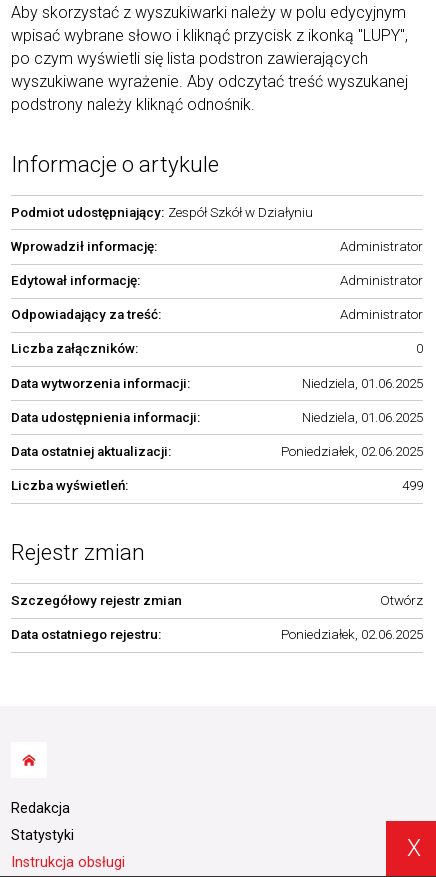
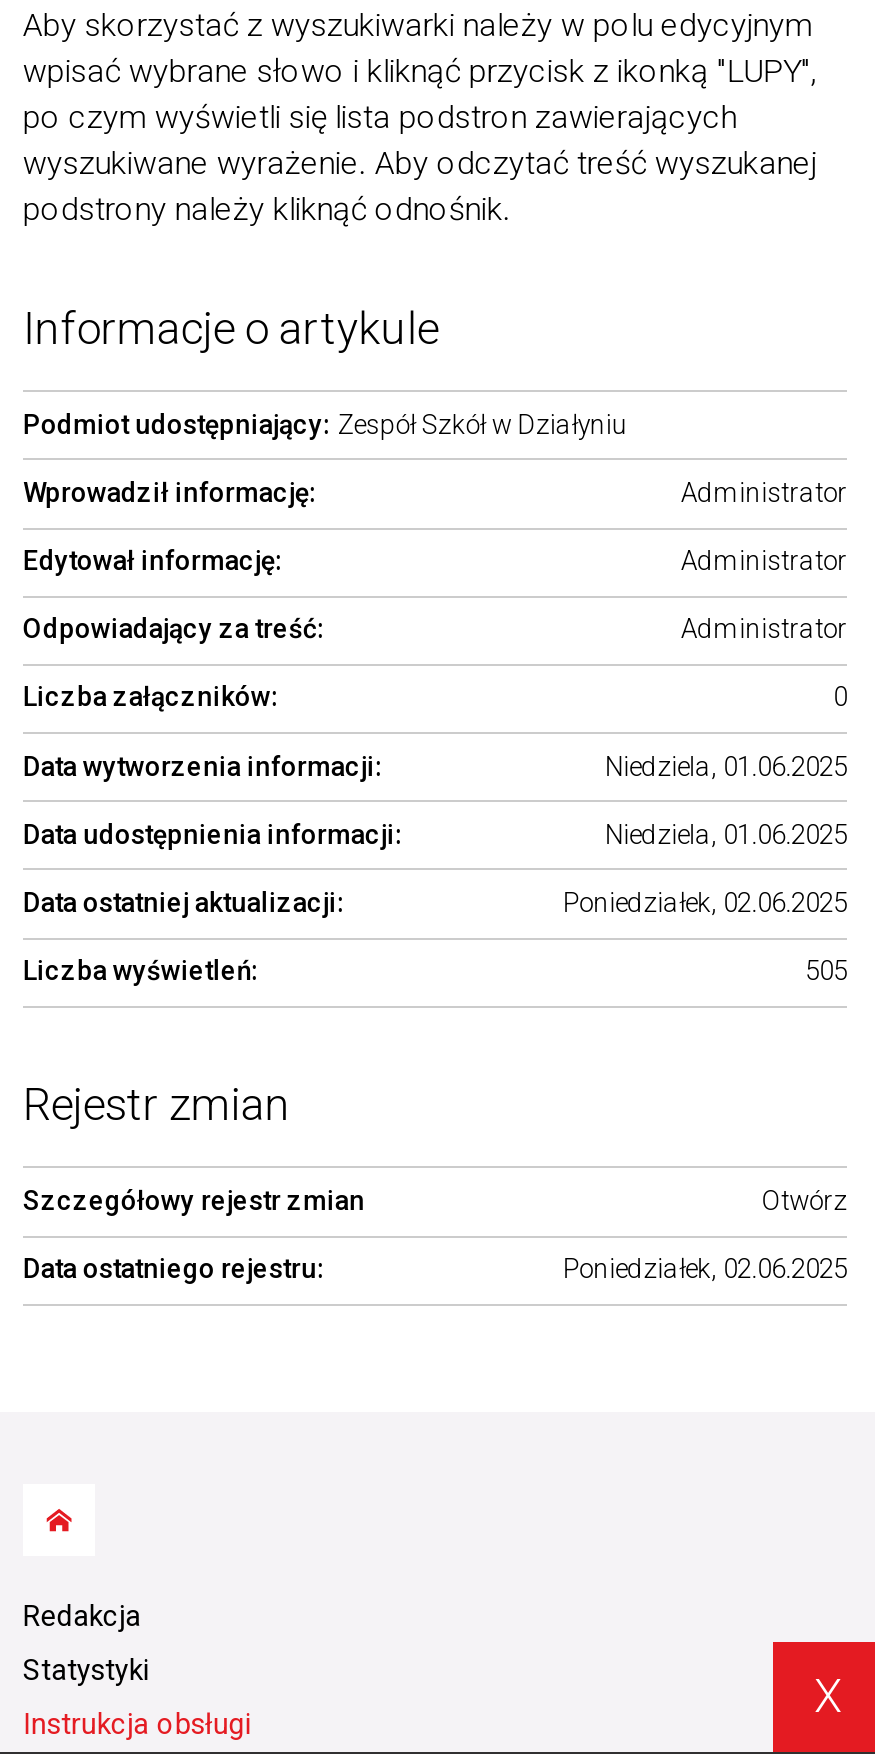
[402,478,423,493] 499 -> [805,956,847,986] 505

